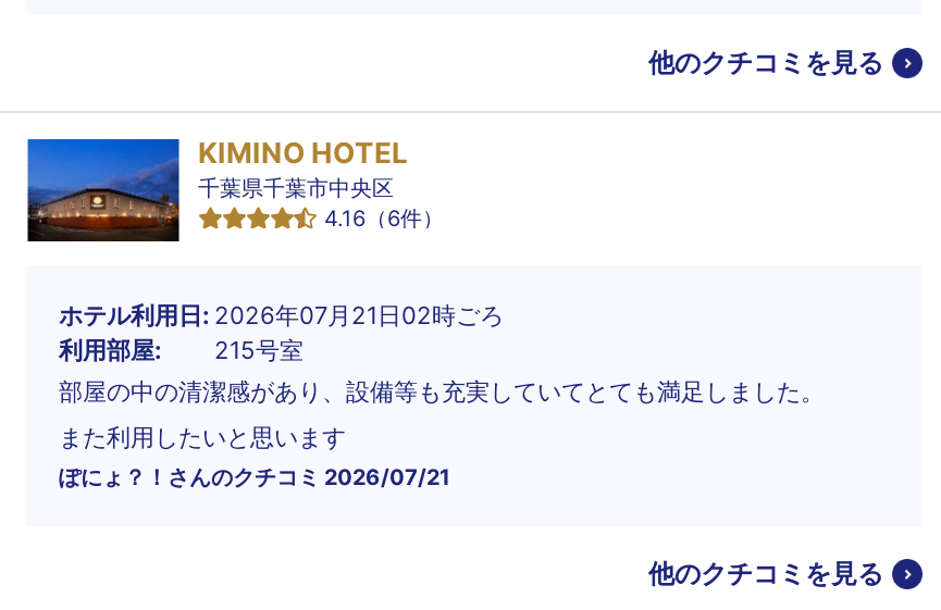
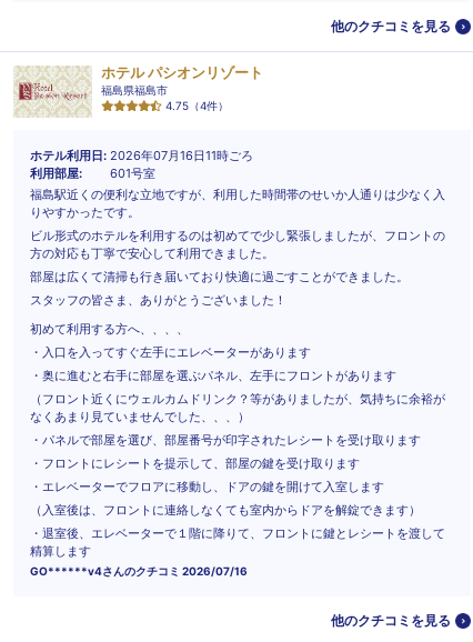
[26,136,444,244] [image] | KIMINO HOTEL | 千葉県千葉市中央区 | 4.16（6件） -> [12,64,263,118] [image] | ホテル パシオンリゾート | 福島県福島市 | 4.75（4件）
[59,299,504,330] ホテル利用日 2026年07月21日02時ごろ -> [30,147,253,163] ホテル利用日 2026年07月16日11時ごろ
[59,334,825,488] 215号室 | 部屋の中の清潔感があり、設備等も充実していてとても満足しました。 | また利用したいと思います | ぽにょ？！さんのクチコミ2026/07/21 -> [30,165,445,577] 601号室 | 福島駅近くの便利な立地ですが、利用した時間帯のせいか人通りは少なく入 | りやすかったです。 | ビル形式のホテルを利用するのは初めてで少し緊張しましたが、フロントの | 方の対応も丁寧で安心して利用できました。 | 部屋は広くて清掃も行き届いており快適に過ごすことができました。 | スタッフの皆さま、ありがとうございました！ | 初めて利用する方へ、、、、 | ・入口を入ってすぐ左手にエレベーターがあります | ・奥に進むと右手に部屋を選ぶパネル、左手にフロントがあります | （フロント近くにウェルカムドリンク？等がありましたが、気持ちに余裕が | なくあまり見ていませんでした、、、） | ・パネルで部屋を選び、部屋番号が印字されたレシートを受け取ります | ・フロントにレシートを提示して、部屋の鍵を受け取ります | ・エレベーターでフロアに移動し、ドアの鍵を開けて入室します | （入室後は、フロントに連絡しなくても室内からドアを解錠できます） | ・退室後、エレベーターで１階に降りて、フロントに鍵とレシートを渡して | 精算します | GO******v4さんのクチコミ2026/07/16

